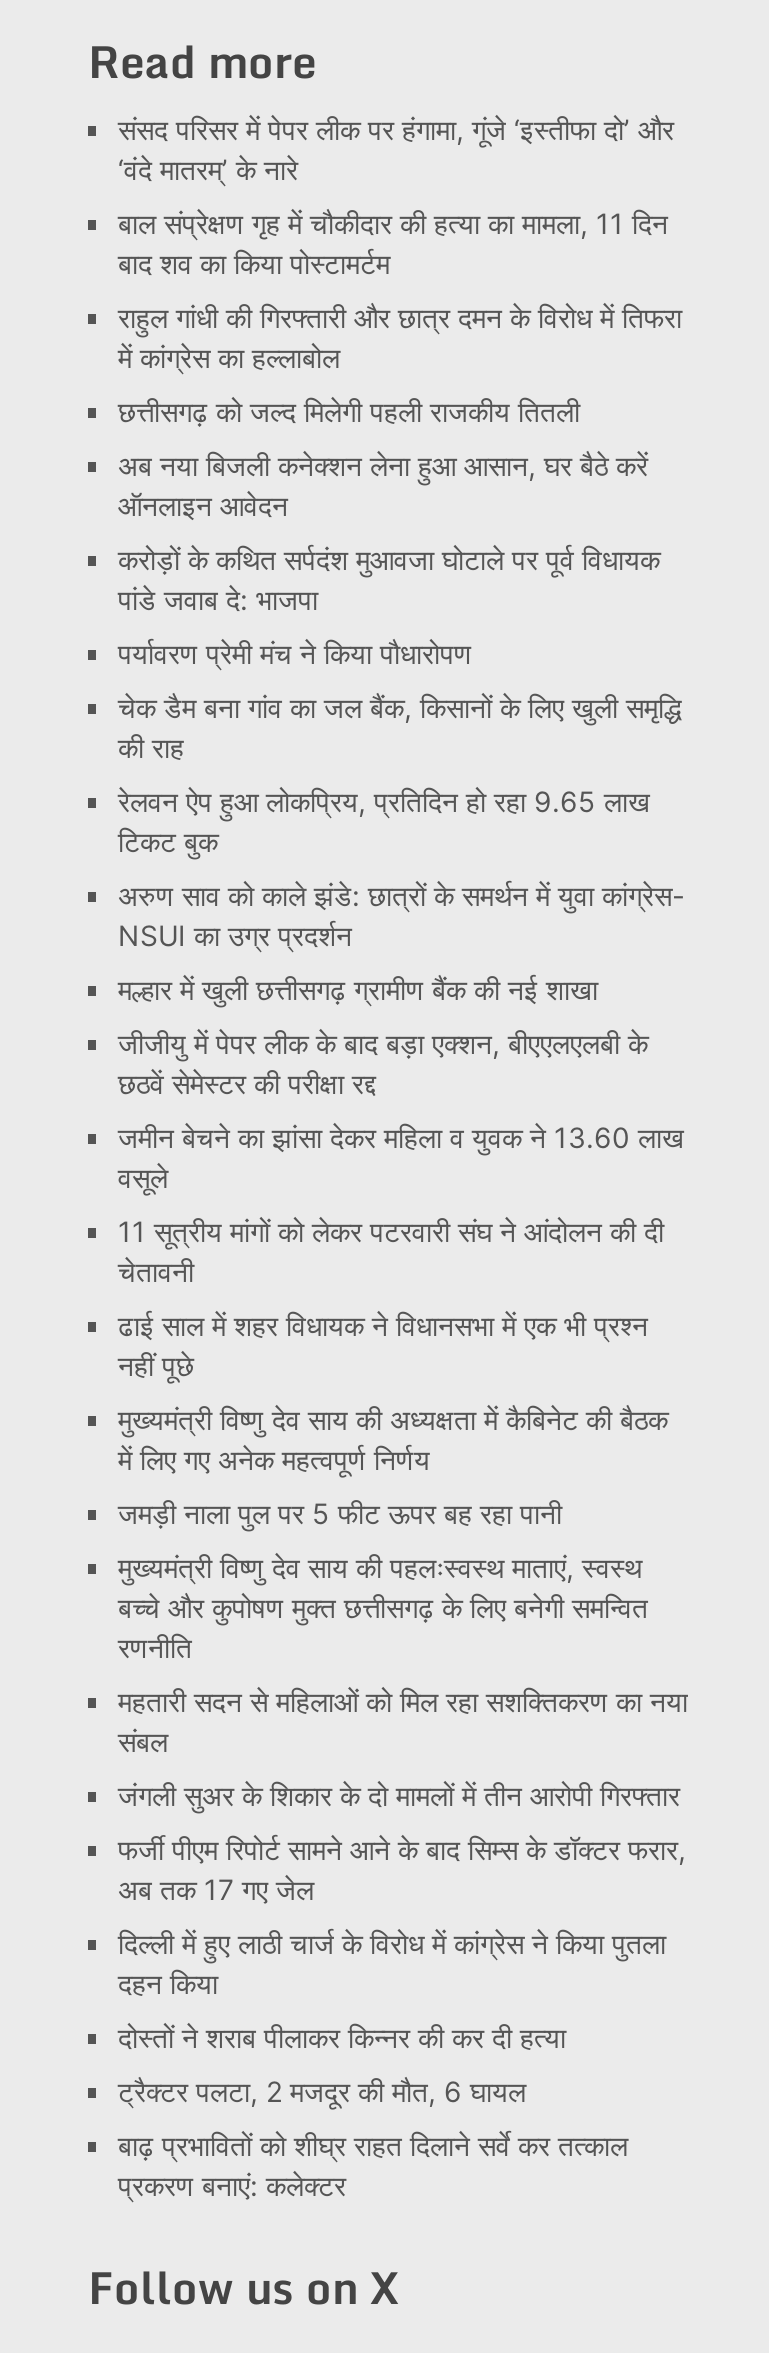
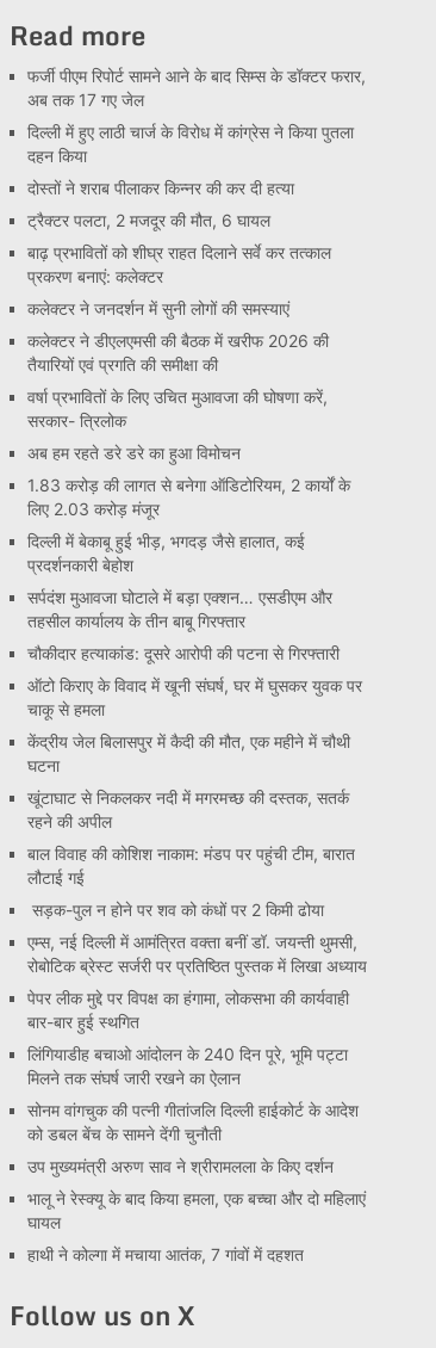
[118,113,688,1813] संसद परिसर में पेपर लीक पर हंगामा, गूंजे ‘इस्तीफा दो’ और | ‘वंदे मातरम्’ के नारे | बाल संप्रेक्षण गृह में चौकीदार की हत्या का मामला, 11 दिन | बाद शव का किया पोस्टामर्टम | राहुल गांधी की गिरफ्तारी और छात्र दमन के विरोध में तिफरा | में कांग्रेस का हल्लाबोल | छत्तीसगढ़ को जल्द मिलेगी पहली राजकीय तितली | अब नया बिजली कनेक्शन लेना हुआ आसान, घर बैठे करें | ऑनलाइन आवेदन | करोड़ों के कथित सर्पदंश मुआवजा घोटाले पर पूर्व विधायक | पांडे जवाब दे: भाजपा | पर्यावरण प्रेमी मंच ने किया पौधारोपण | चेक डैम बना गांव का जल बैंक, किसानों के लिए खुली समृद्धि | की राह | रेलवन ऐप हुआ लोकप्रिय, प्रतिदिन हो रहा 9.65 लाख | टिकट बुक | अरुण साव को काले झंडे: छात्रों के समर्थन में युवा कांग्रेस- | NSUI का उग्र प्रदर्शन | मल्हार में खुली छत्तीसगढ़ ग्रामीण बैंक की नई शाखा | जीजीयु में पेपर लीक के बाद बड़ा एक्शन, बीएएलएलबी के | छठवें सेमेस्टर की परीक्षा रद्द | जमीन बेचने का झांसा देकर महिला व युवक ने 13.60 लाख | वसूले | 11 सूत्रीय मांगों को लेकर पटरवारी संघ ने आंदोलन की दी | चेतावनी | ढाई साल में शहर विधायक ने विधानसभा में एक भी प्रश्न | नहीं पूछे | मुख्यमंत्री विष्णु देव साय की अध्यक्षता में कैबिनेट की बैठक | में लिए गए अनेक महत्वपूर्ण निर्णय | जमड़ी नाला पुल पर 5 फीट ऊपर बह रहा पानी | मुख्यमंत्री विष्णु देव साय की पहलःस्वस्थ माताएं, स्वस्थ | बच्चे और कुपोषण मुक्त छत्तीसगढ़ के लिए बनेगी समन्वित | रणनीति | महतारी सदन से महिलाओं को मिल रहा सशक्तिकरण का नया | संबल | जंगली सुअर के शिकार के दो मामलों में तीन आरोपी गिरफ्तार -> none
moved [118,1833,686,2203] -> [27,66,366,286]: फर्जी पीएम रिपोर्ट सामने आने के बाद सिम्स के डॉक्टर फरार, | अब तक 17 गए जेल | दिल्ली में हुए लाठी चार्ज के विरोध में कांग्रेस ने किया पुतला | दहन किया | दोस्तों ने शराब पीलाकर किन्नर की कर दी हत्या | ट्रैक्टर पलटा, 2 मजदूर की मौत, 6 घायल | बाढ़ प्रभावितों को शीघ्र राहत दिलाने सर्वे कर तत्काल | प्रकरण बनाएं: कलेक्टर
none -> [27,298,367,1264] कलेक्टर ने जनदर्शन में सुनी लोगों की समस्याएं | कलेक्टर ने डीएलएमसी की बैठक में खरीफ 2026 की | तैयारियों एवं प्रगति की समीक्षा की | वर्षा प्रभावितों के लिए उचित मुआवजा की घोषणा करें, | सरकार- त्रिलोक | अब हम रहते डरे डरे का हुआ विमोचन | 1.83 करोड़ की लागत से बनेगा ऑडिटोरियम, 2 कार्यों के | लिए 2.03 करोड़ मंजूर | दिल्ली में बेकाबू हुई भीड़, भगदड़ जैसे हालात, कई | प्रदर्शनकारी बेहोश | सर्पदंश मुआवजा घोटाले में बड़ा एक्शन… एसडीएम और | तहसील कार्यालय के तीन बाबू गिरफ्तार | चौकीदार हत्याकांड: दूसरे आरोपी की पटना से गिरफ्तारी | ऑटो किराए के विवाद में खूनी संघर्ष, घर में घुसकर युवक पर | चाकू से हमला | केंद्रीय जेल बिलासपुर में कैदी की मौत, एक महीने में चौथी | घटना | खूंटाघाट से निकलकर नदी में मगरमच्छ की दस्तक, सतर्क | रहने की अपील | बाल विवाह की कोशिश नाकाम: मंडप पर पहुंची टीम, बारात | लौटाई गई | सड़क-पुल न होने पर शव को कंधों पर 2 किमी ढोया | एम्स, नई दिल्ली में आमंत्रित वक्ता बनीं डॉ. जयन्ती थुमसी, | रोबोटिक ब्रेस्ट सर्जरी पर प्रतिष्ठित पुस्तक में लिखा अध्याय | पेपर लीक मुद्दे पर विपक्ष का हंगामा, लोकसभा की कार्यवाही | बार-बार हुई स्थगित | लिंगियाडीह बचाओ आंदोलन के 240 दिन पूरे, भूमि पट्टा | मिलने तक संघर्ष जारी रखने का ऐलान | सोनम वांगचुक की पत्नी गीतांजलि दिल्ली हाईकोर्ट के आदेश | को डबल बेंच के सामने देंगी चुनौती | उप मुख्यमंत्री अरुण साव ने श्रीरामलला के किए दर्शन | भालू ने रेस्क्यू के बाद किया हमला, एक बच्चा और दो महिलाएं | घायल | हाथी ने कोल्गा में मचाया आतंक, 7 गांवों में दहशत

